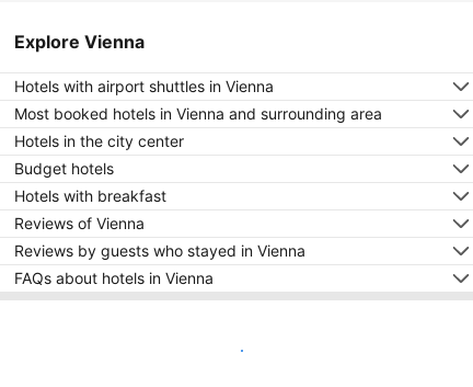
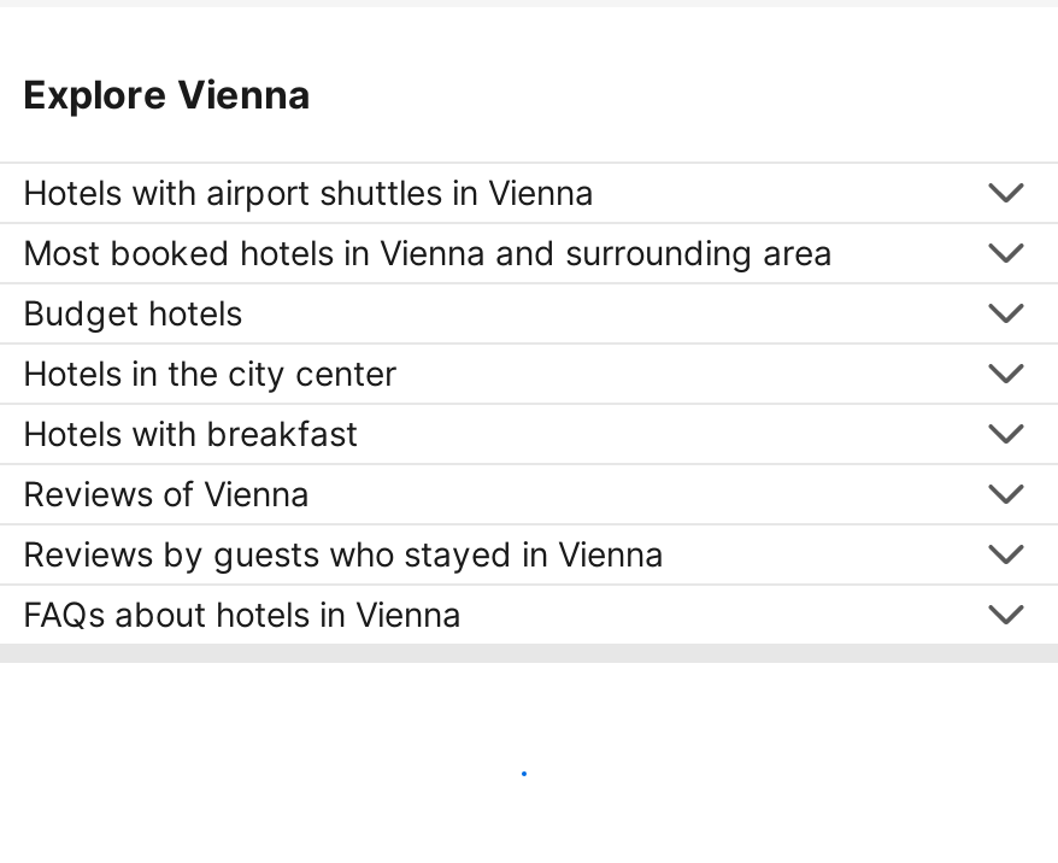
moved [14,132,184,150] -> [23,352,396,393]: Hotels in the city center
moved [14,159,114,178] -> [23,292,242,333]: Budget hotels

